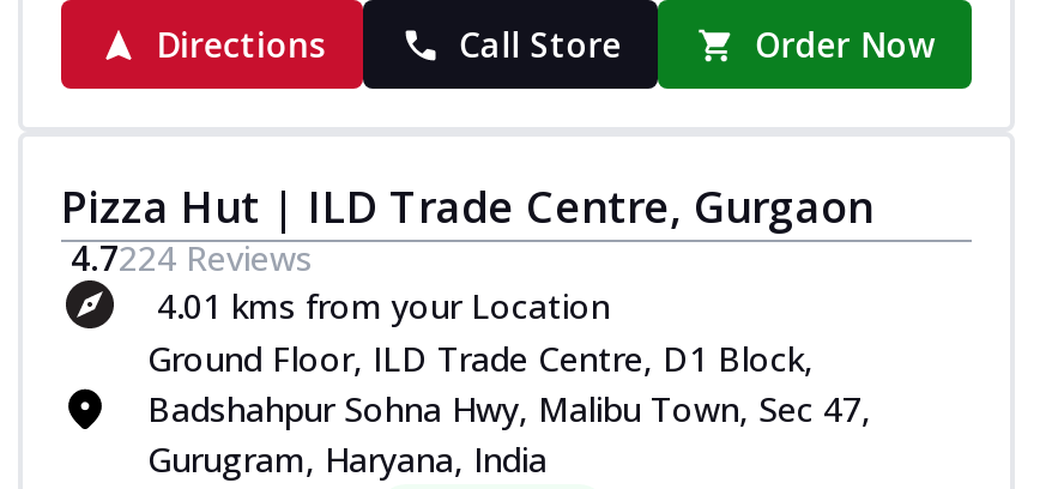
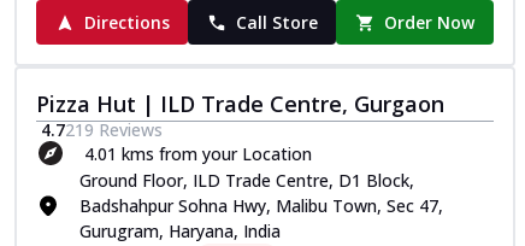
[71,235,313,280] 4.7224Reviews -> [41,118,163,141] 4.7219Reviews

